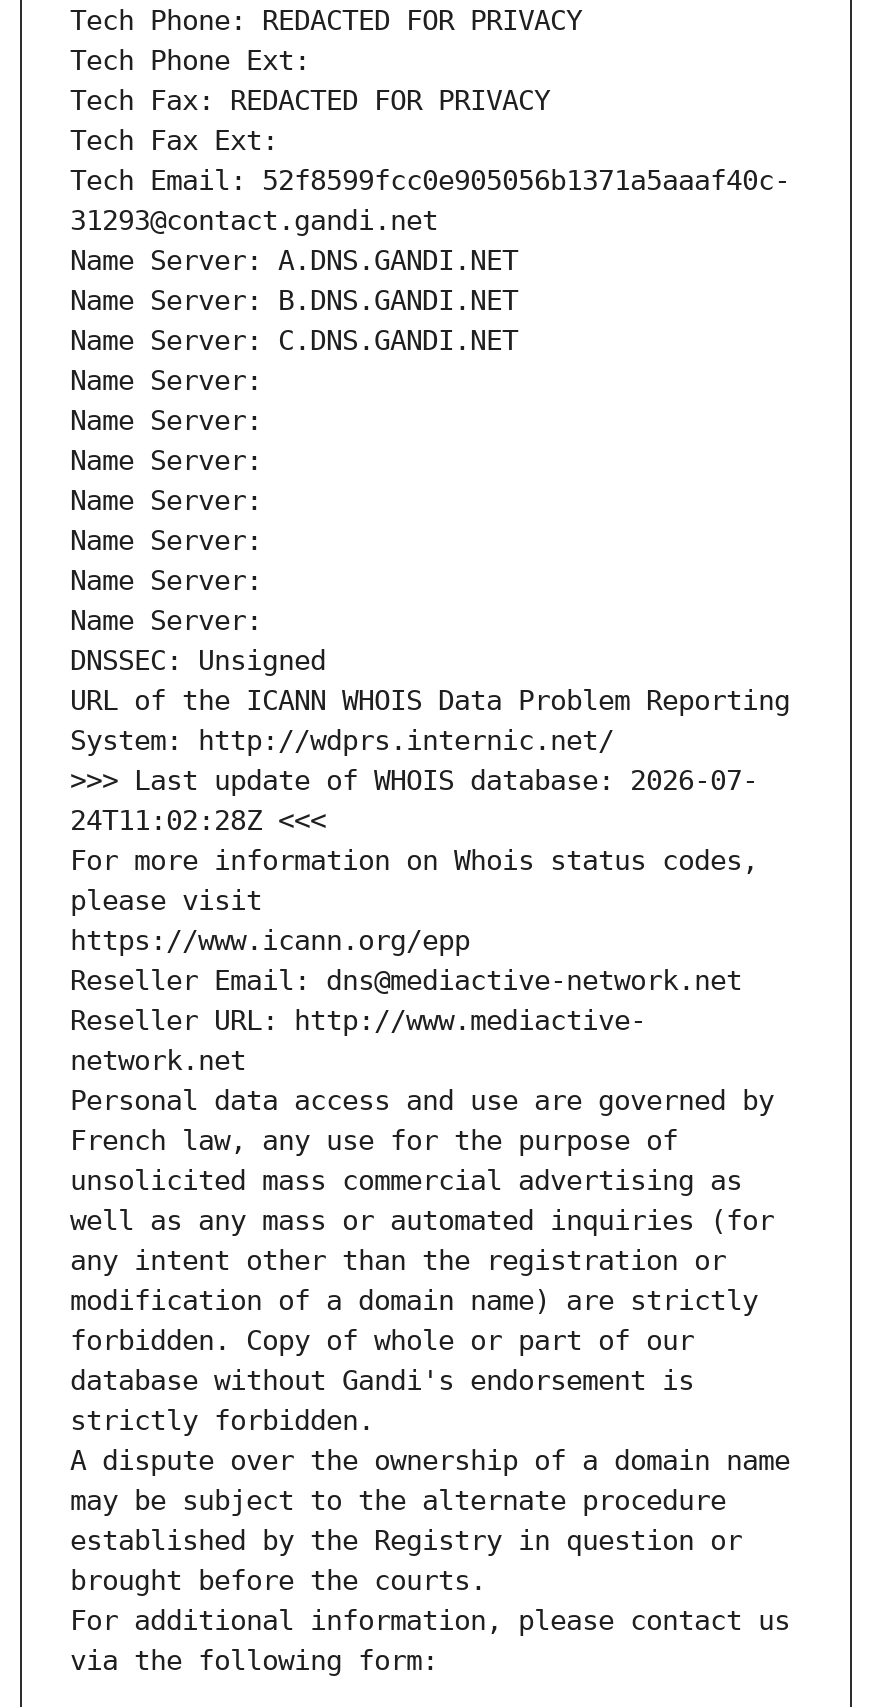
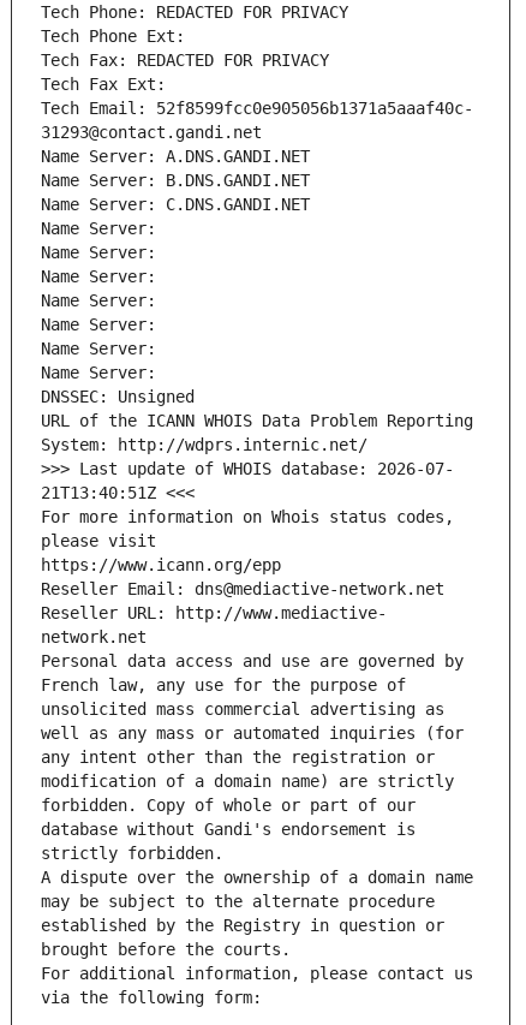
[70,805,326,837] 24T11:02:28Z <<< -> [41,484,195,503] 21T13:40:51Z <<<

